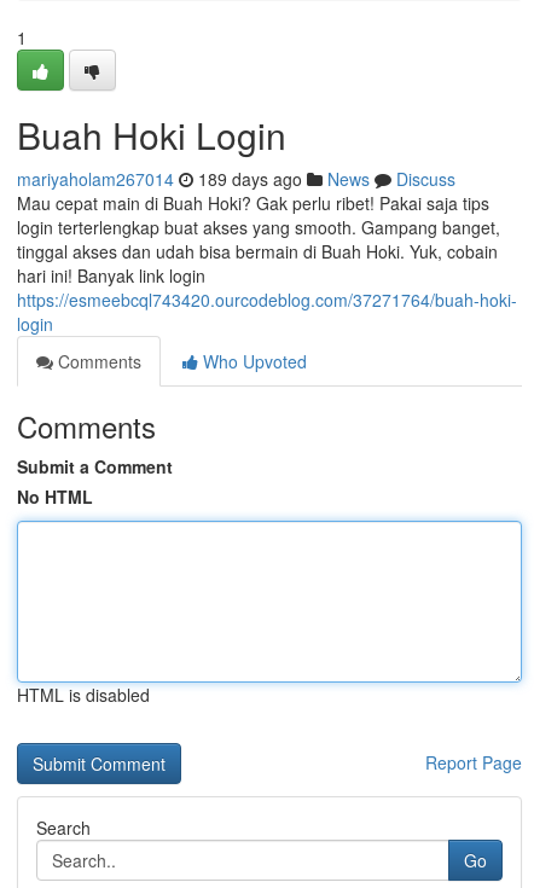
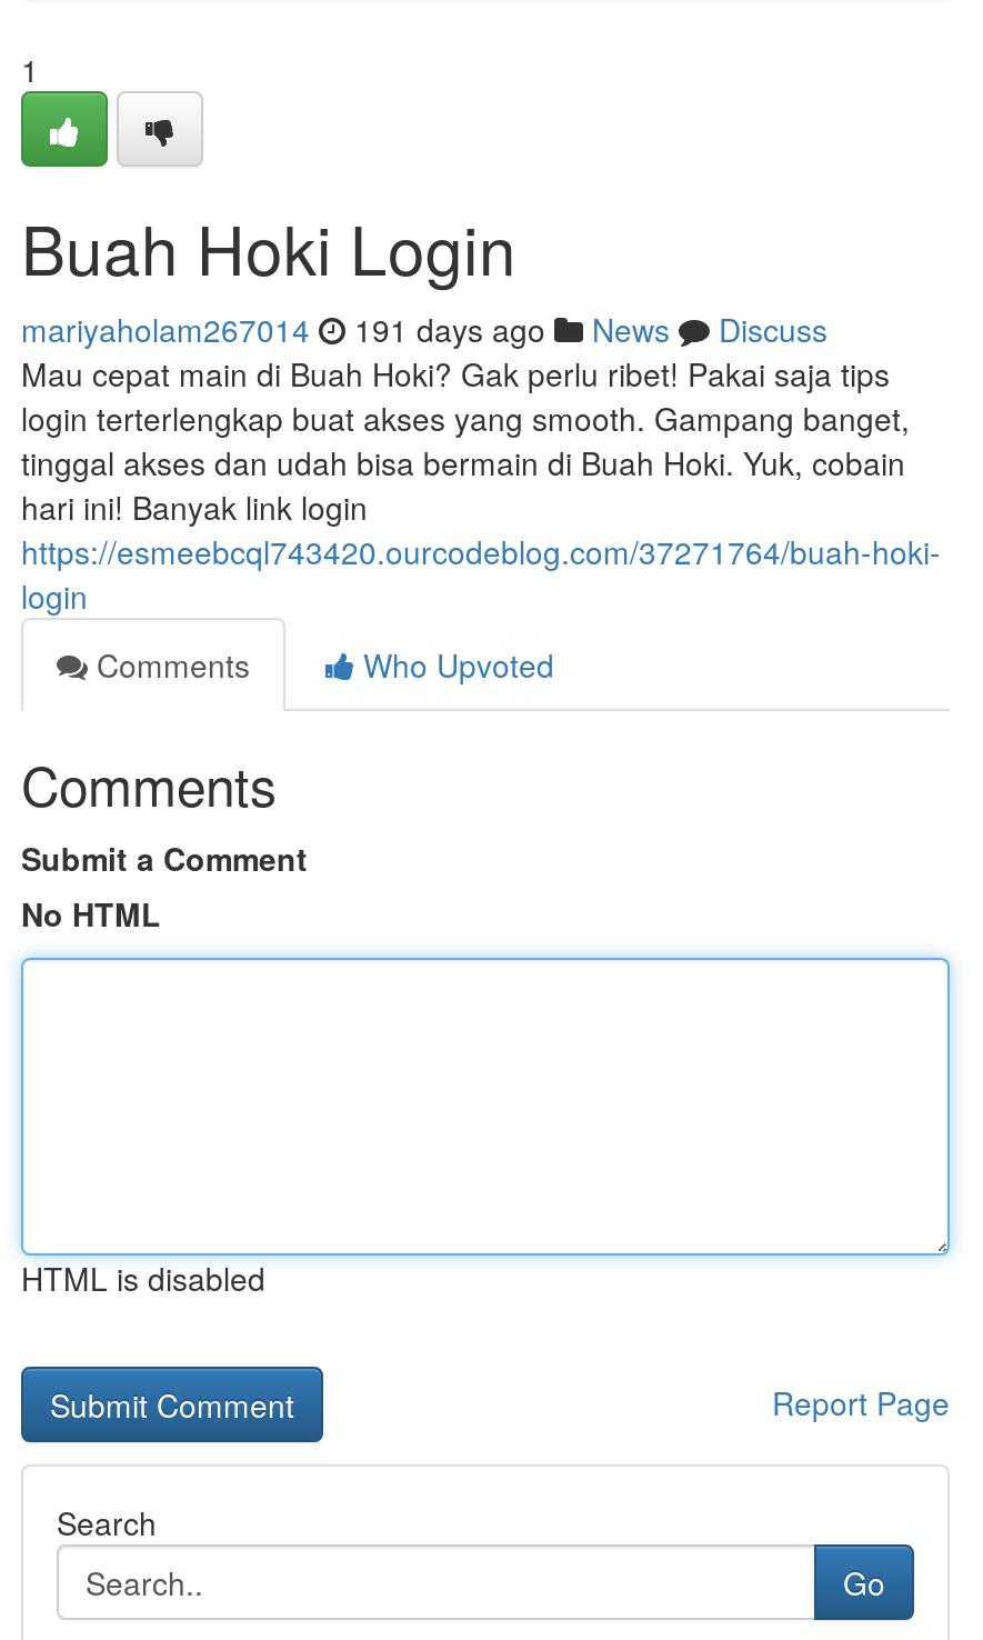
[17,167,455,191] mariyaholam267014 189 days ago News Discuss -> [21,307,827,351] mariyaholam267014 191 days ago News Discuss

